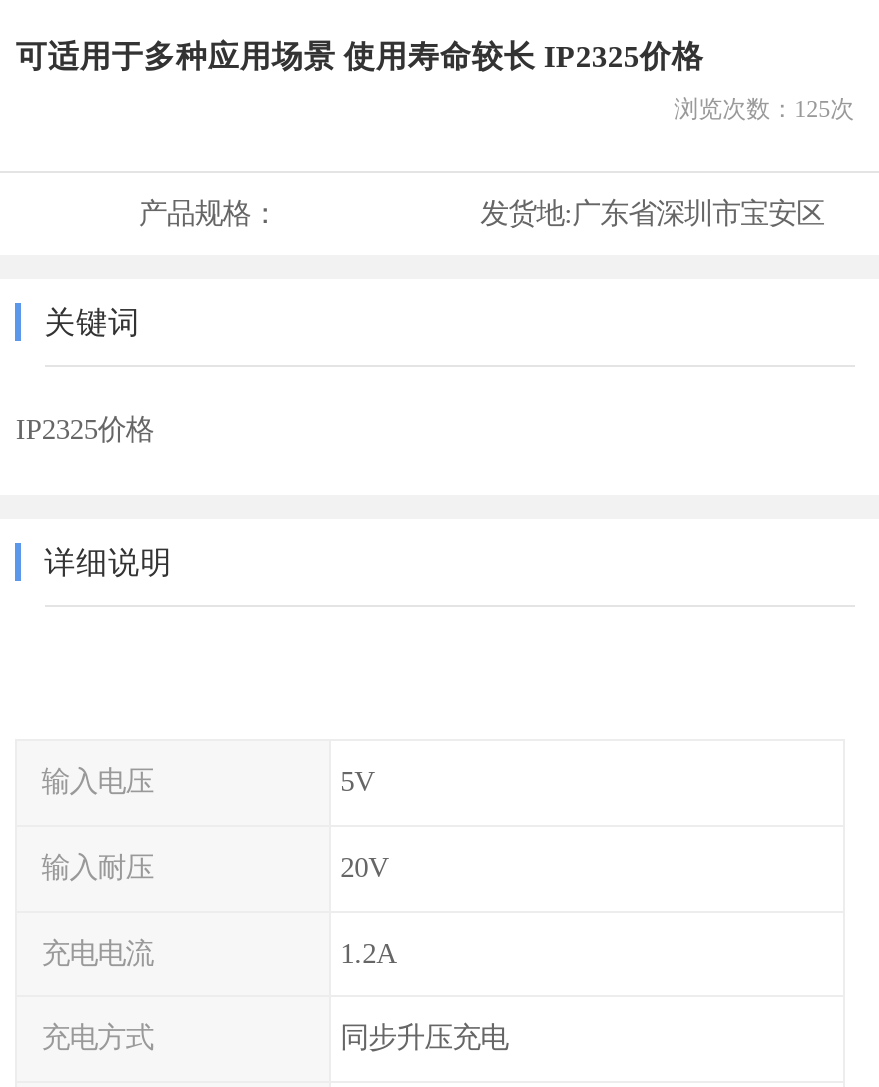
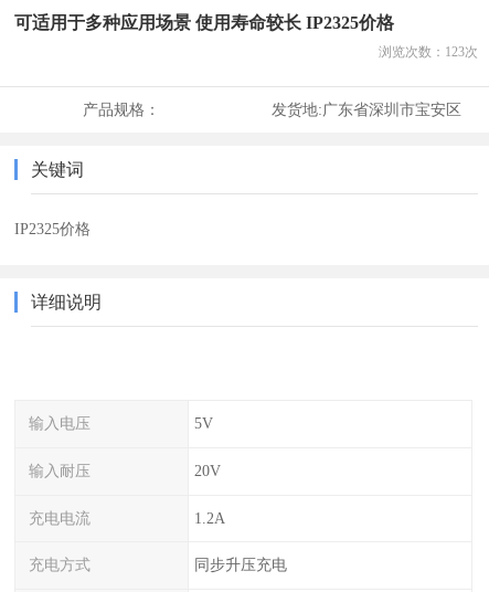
[674,95,854,123] 浏览次数：125次 -> [378,44,478,60] 浏览次数：123次

